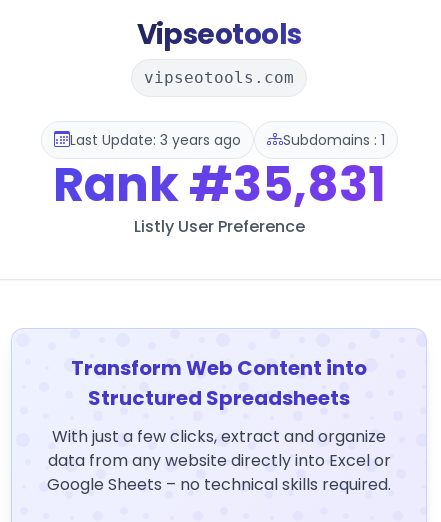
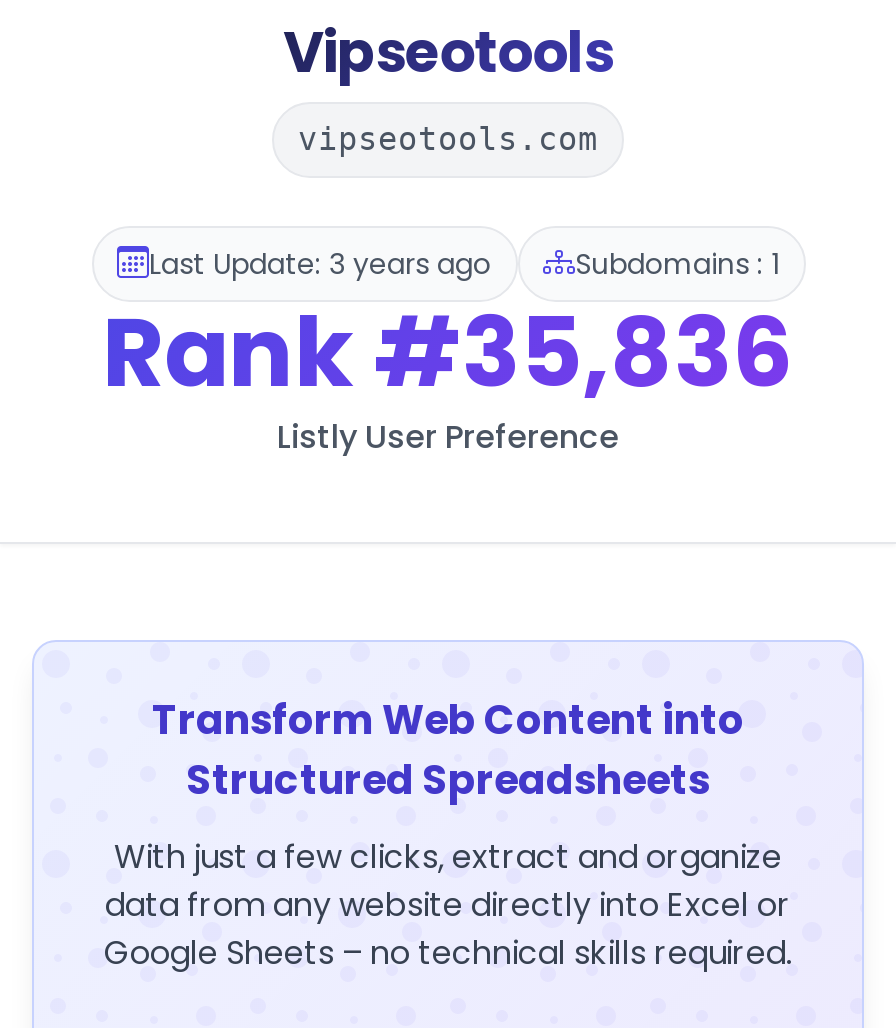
[52,151,385,218] Rank #35,831 -> [102,286,794,420] Rank #35,836

